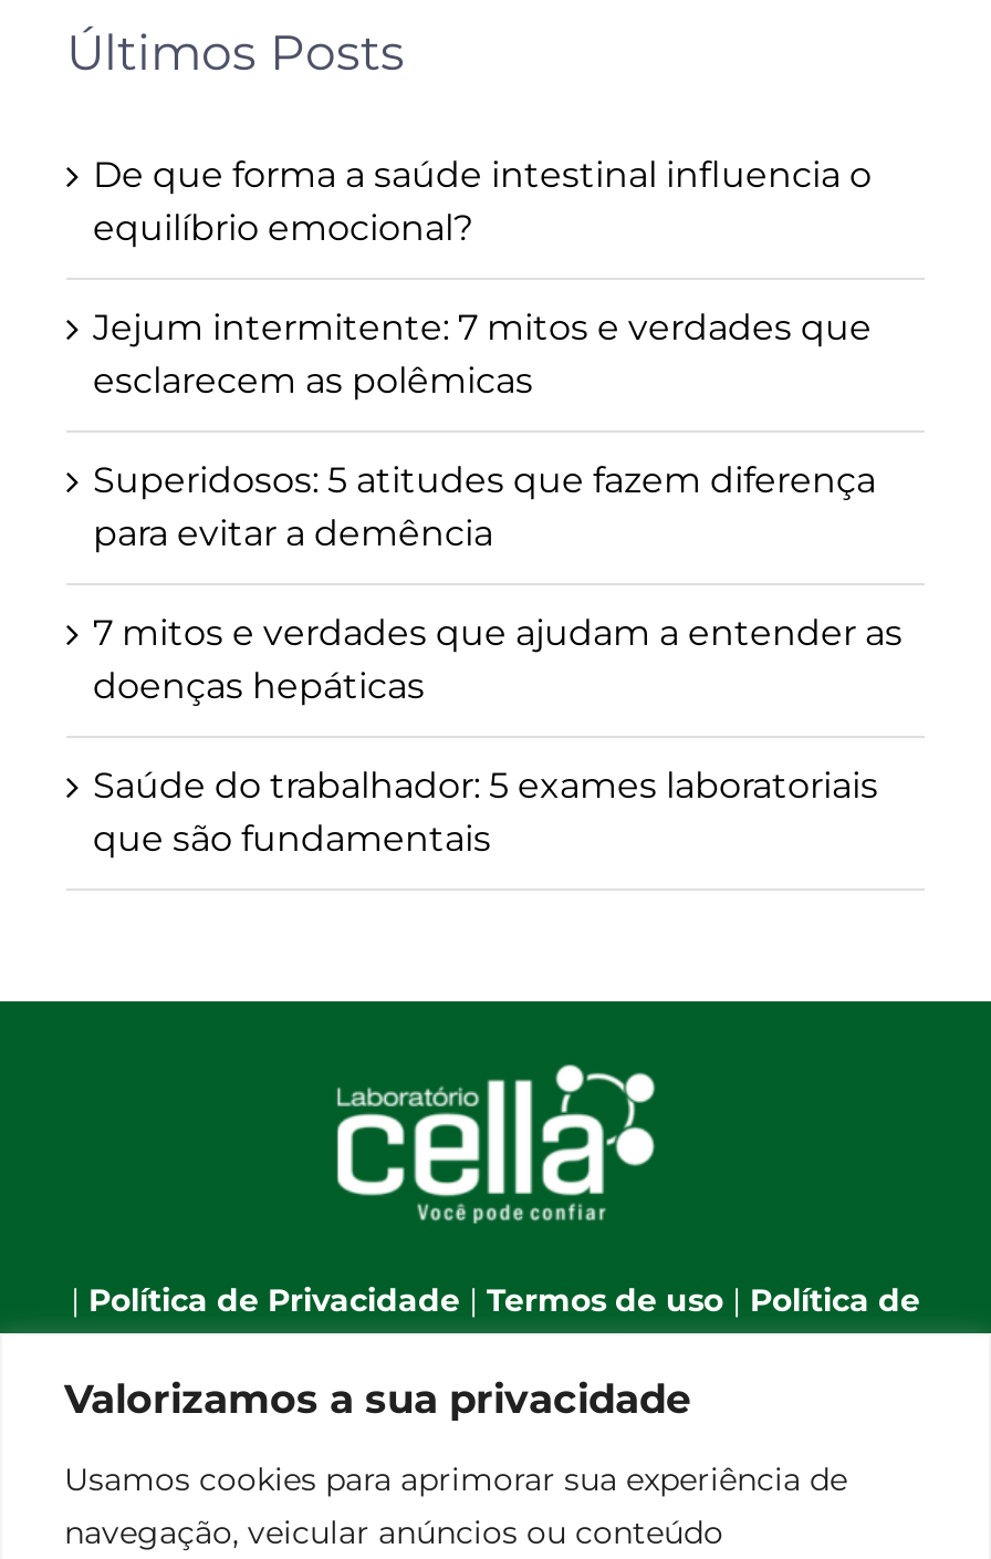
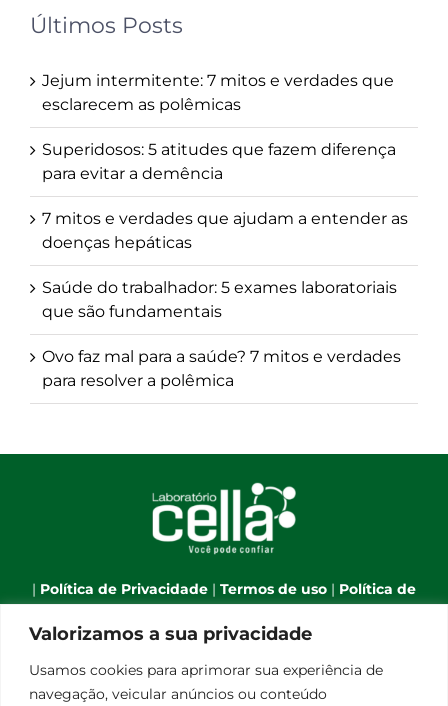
[93,153,872,248] De que forma a saúde intestinal influencia o | equilíbrio emocional? -> none
moved [93,306,903,859] -> [42,71,408,321]: Jejum intermitente: 7 mitos e verdades que | esclarecem as polêmicas | Superidosos: 5 atitudes que fazem diferença | para evitar a demência | 7 mitos e verdades que ajudam a entender as | doenças hepáticas | Saúde do trabalhador: 5 exames laboratoriais | que são fundamentais
none -> [42,347,401,390] Ovo faz mal para a saúde? 7 mitos e verdades | para resolver a polêmica

